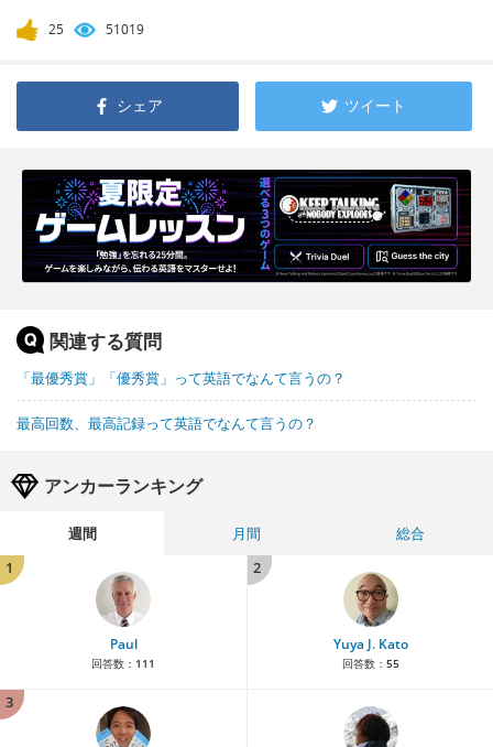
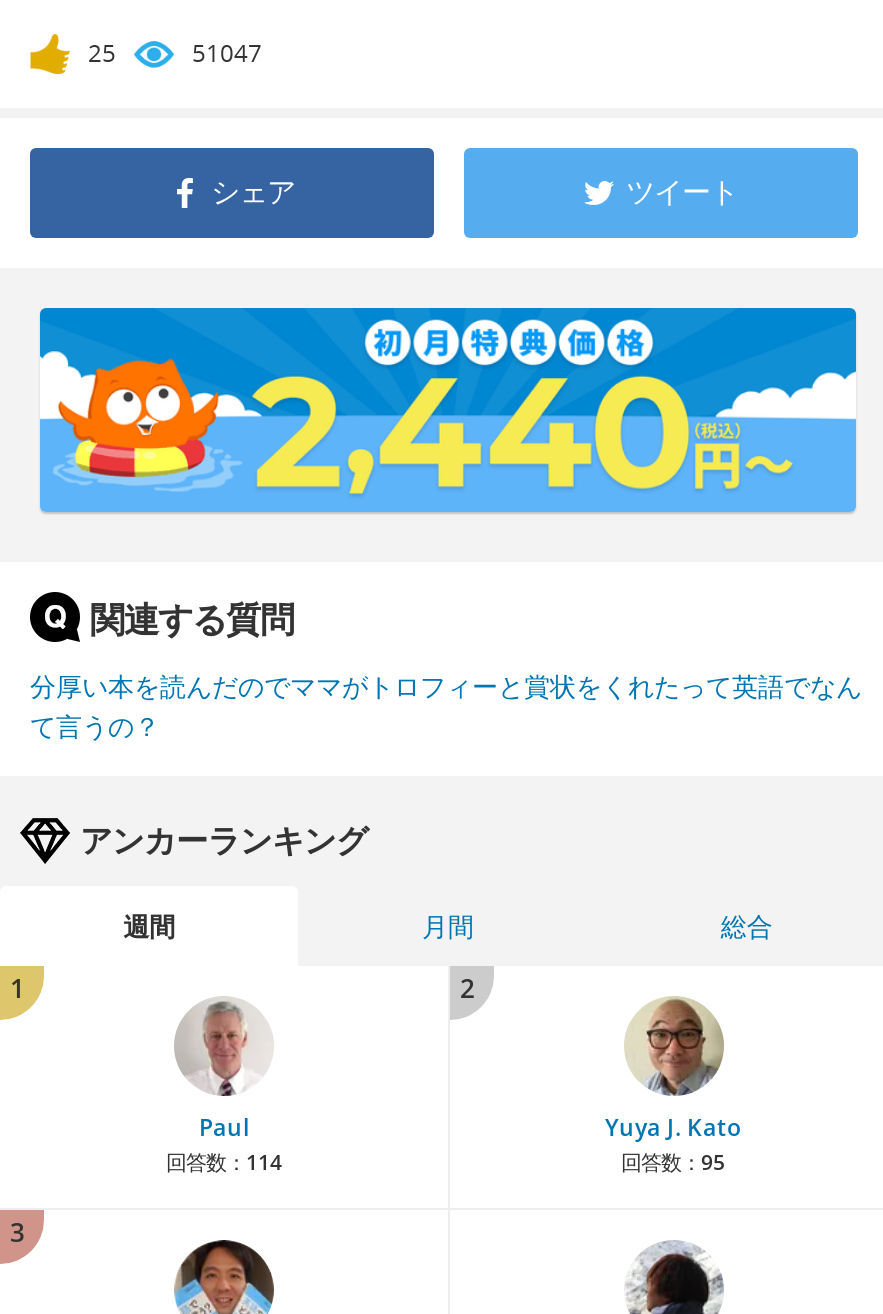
[106,20,144,39] 51019 -> [192,36,262,70] 51047
[21,169,472,283] [image] -> [38,306,858,514] [image]
[17,368,346,433] 「最優秀賞」「優秀賞」って英語でなんて言うの？ | 最高回数、最高記録って英語でなんて言うの？ -> [30,668,862,744] 分厚い本を読んだのでママがトロフィーと賞状をくれたって英語でなん | て言うの？
[91,656,155,671] 回答数：111 -> [166,1148,282,1176] 回答数：114
[342,656,399,671] 回答数：55 -> [621,1148,725,1176] 回答数：95

